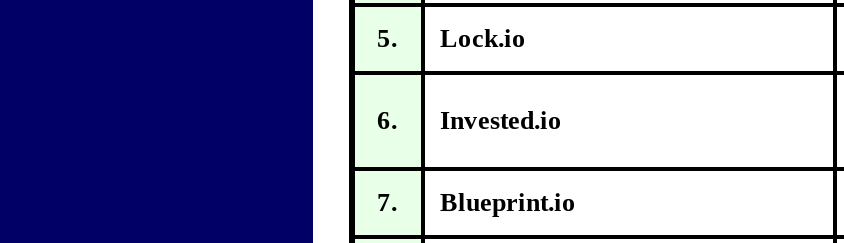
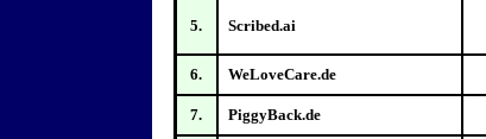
[440,23,526,53] Lock.io -> [228,17,295,34] Scribed.ai
[440,105,562,135] Invested.io -> [228,65,336,83] WeLoveCare.de
[440,187,576,217] Blueprint.io -> [228,106,320,124] PiggyBack.de

